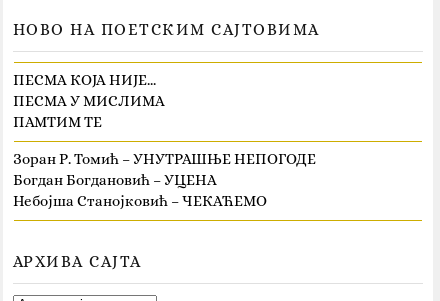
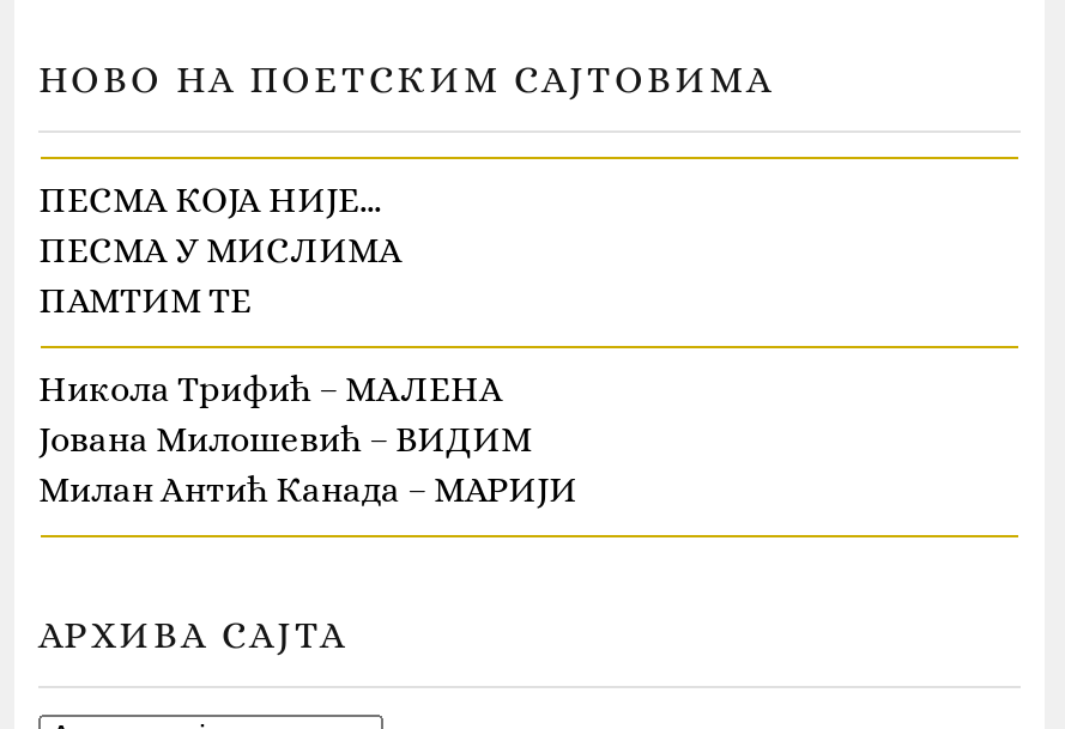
[13,150,316,210] Зоран Р. Томић – УНУТРАШЊЕ НЕПОГОДЕ | Богдан Богдановић – УЦЕНА | Небојша Станојковић – ЧЕКАЋЕМО -> [38,367,577,511] Никола Трифић – МАЛЕНА | Јована Милошевић – ВИДИМ | Милан Антић Канада – МАРИЈИ

